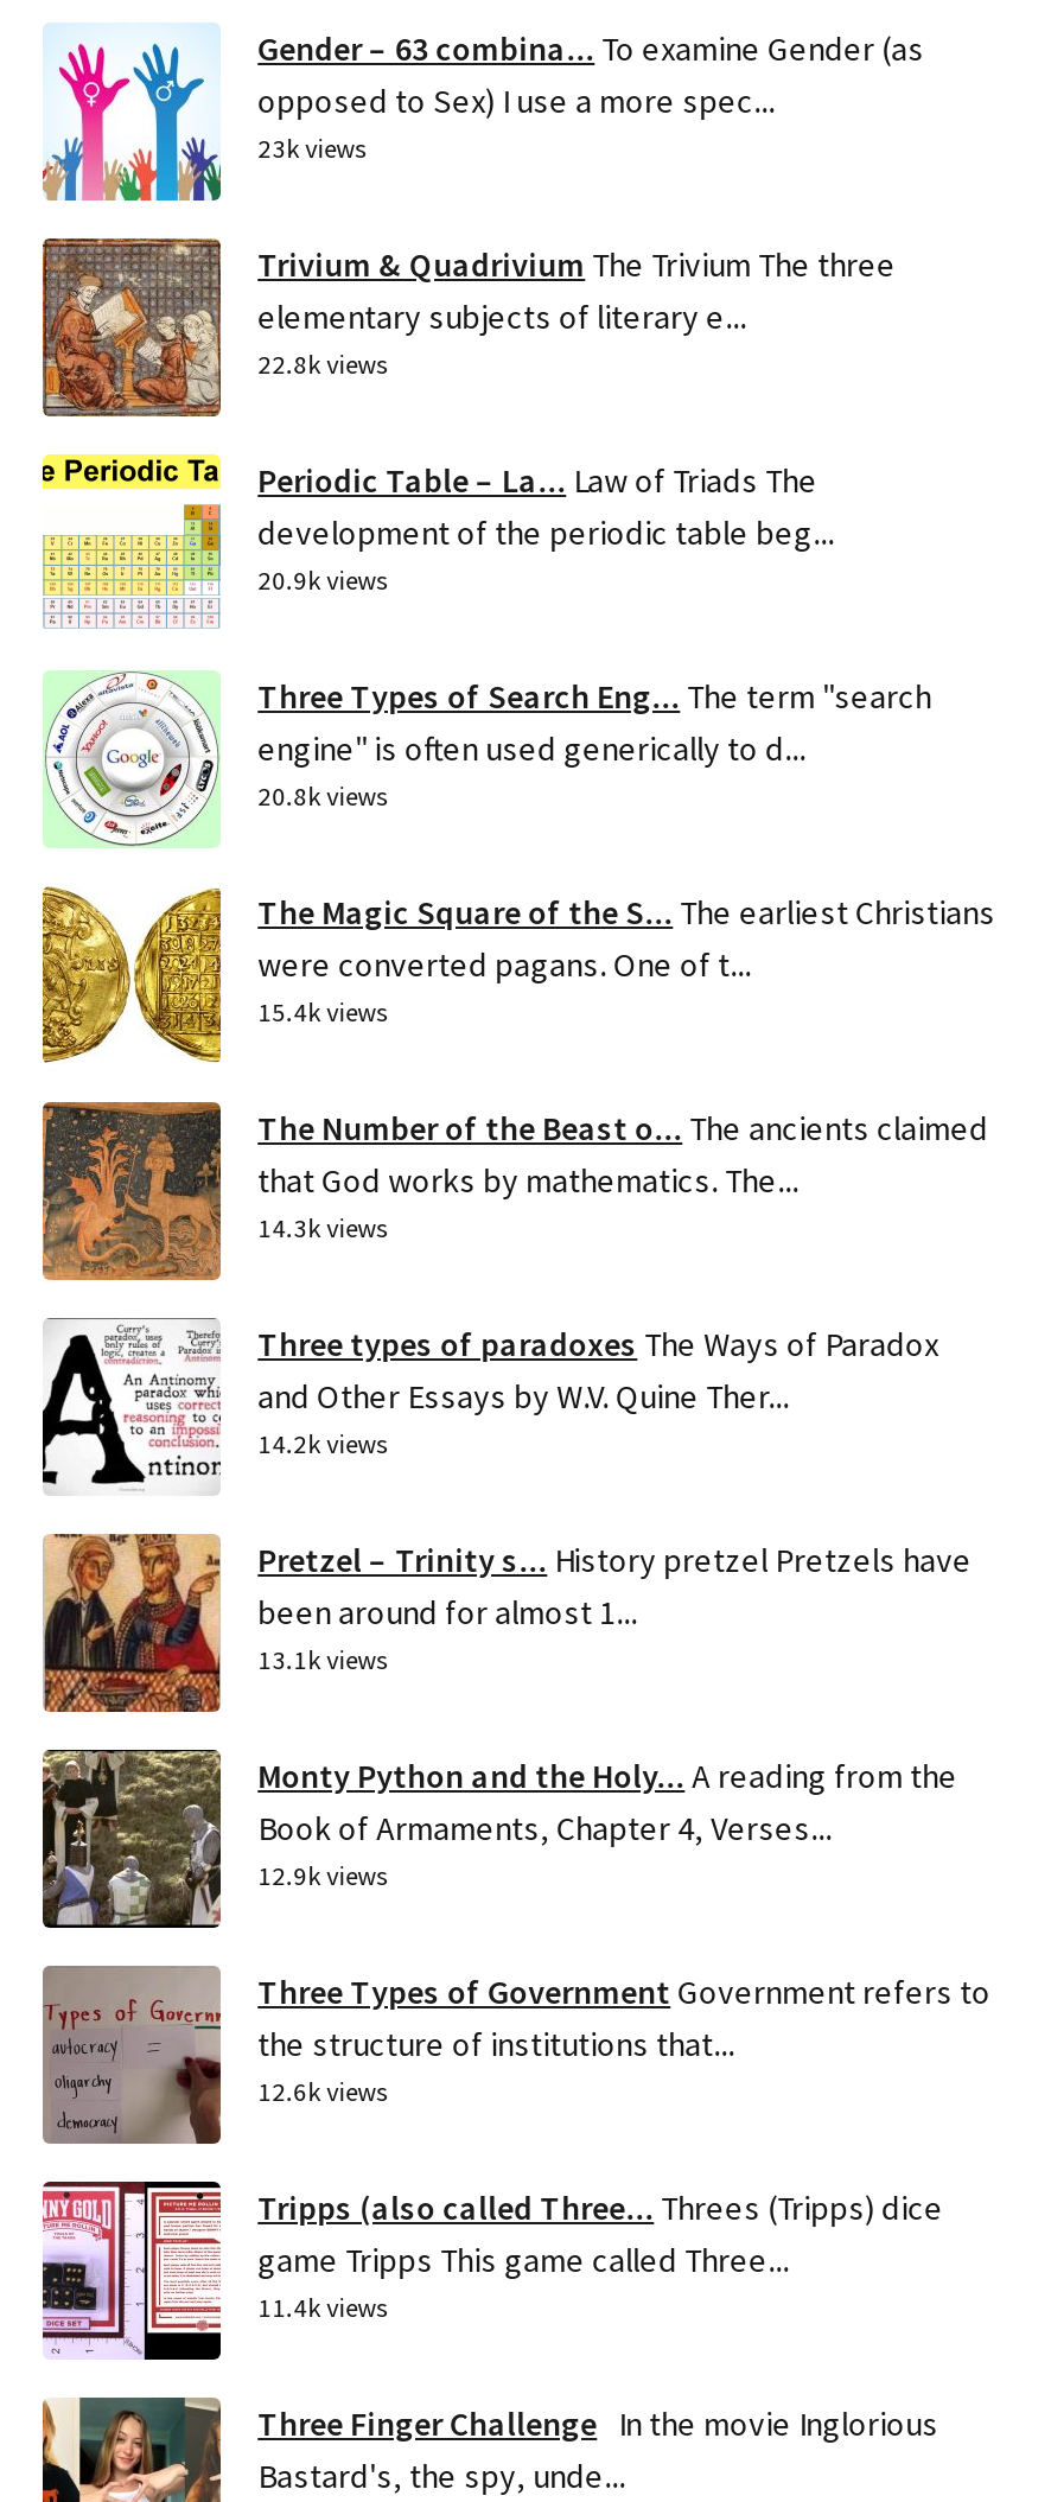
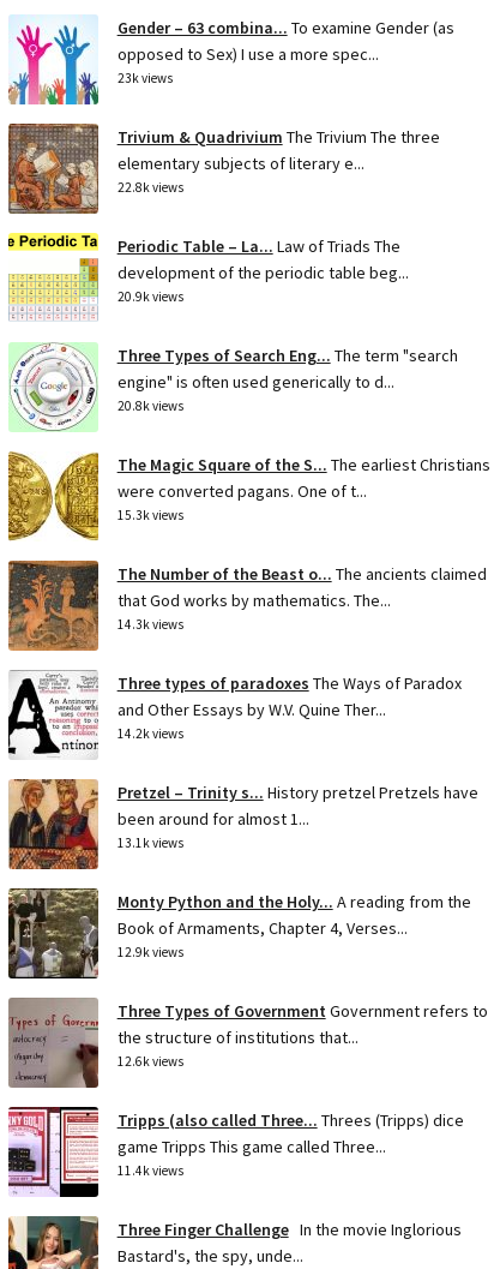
[258,996,388,1029] 15.4k views -> [117,507,183,524] 15.3k views

